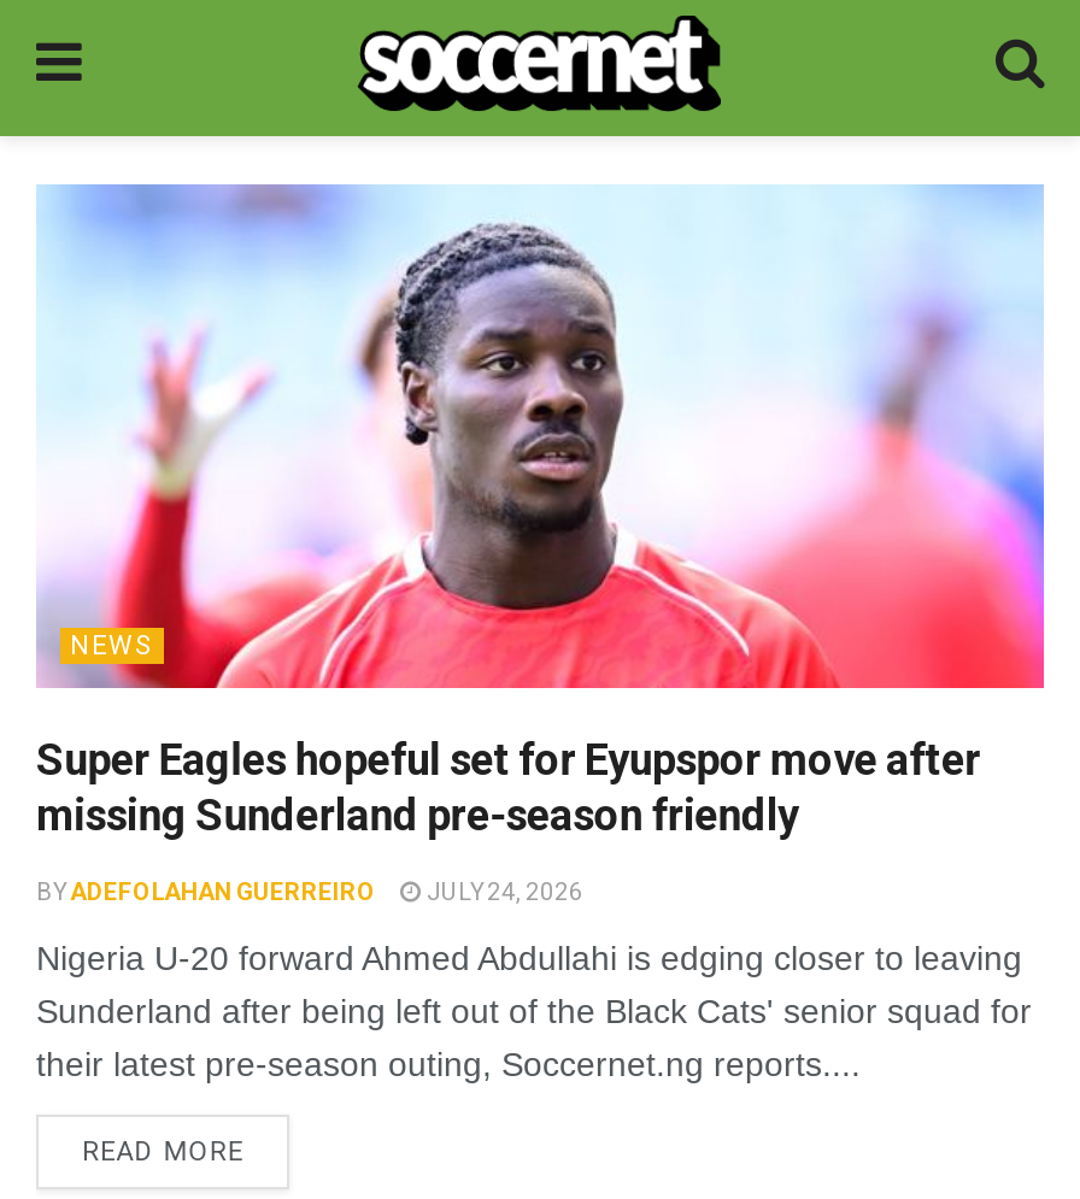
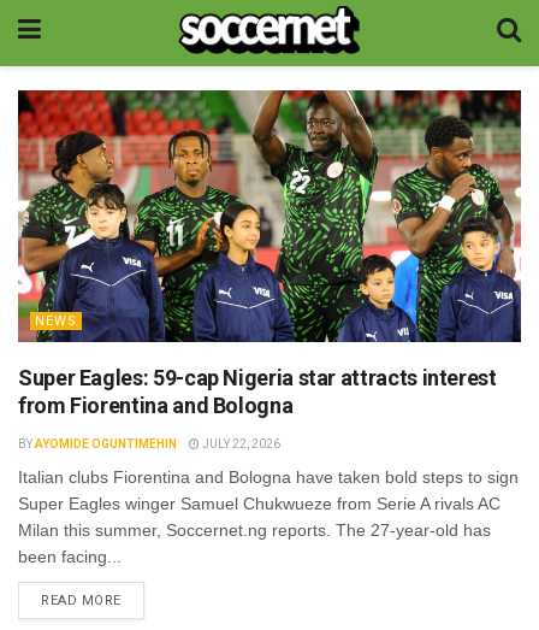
[36,182,1046,840] [image] | Super Eagles hopeful set for Eyupspor move after | missing Sunderland pre-season friendly -> [17,89,522,418] [image] | Super Eagles: 59-cap Nigeria star attracts interest | from Fiorentina and Bologna
[36,878,583,905] BY ADEFOLAHAN GUERREIRO | JULY 24, 2026 -> [18,437,280,451] BY AYOMIDE OGUNTIMEHIN | JULY 22, 2026
[36,939,1032,1083] Nigeria U-20 forward Ahmed Abdullahi is edging closer to leaving | Sunderland after being left out of the Black Cats' senior squad for | their latest pre-season outing, Soccernet.ng reports.... -> [18,467,519,566] Italian clubs Fiorentina and Bologna have taken bold steps to sign | Super Eagles winger Samuel Chukwueze from Serie A rivals AC | Milan this summer, Soccernet.ng reports. The 27-year-old has | been facing...

